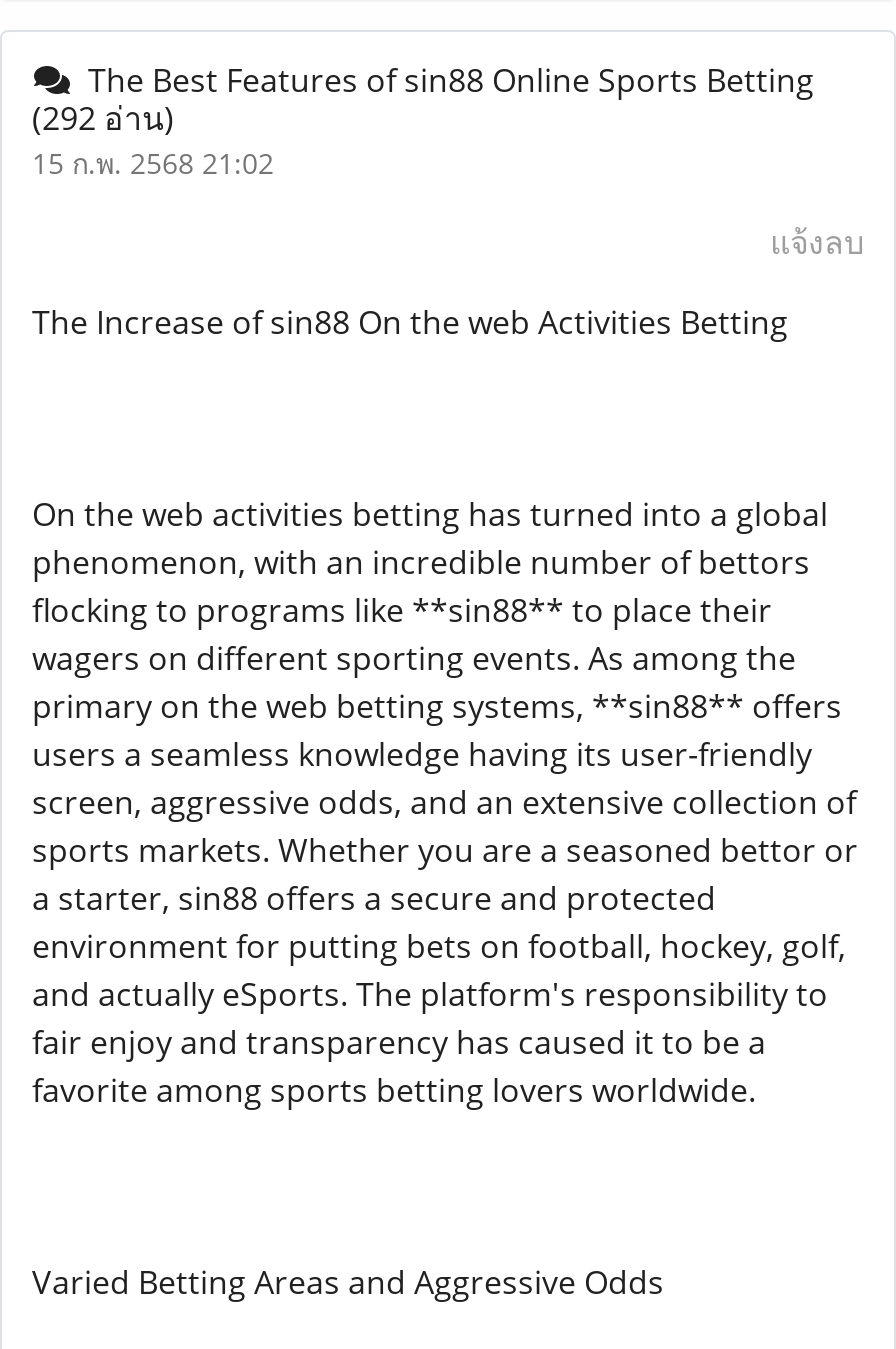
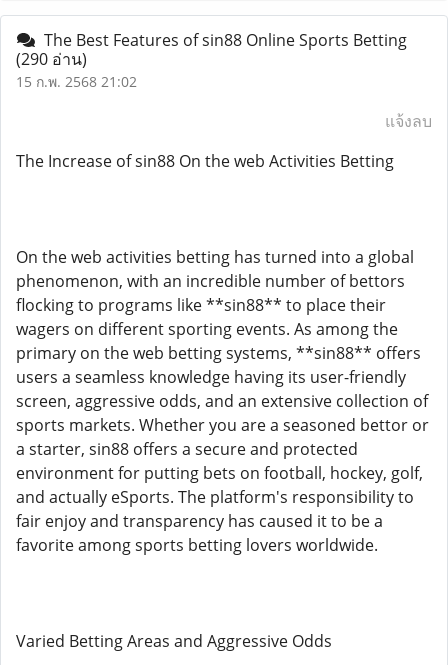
[32,96,174,140] (292 อ่าน) -> [16,48,87,70] (290 อ่าน)

